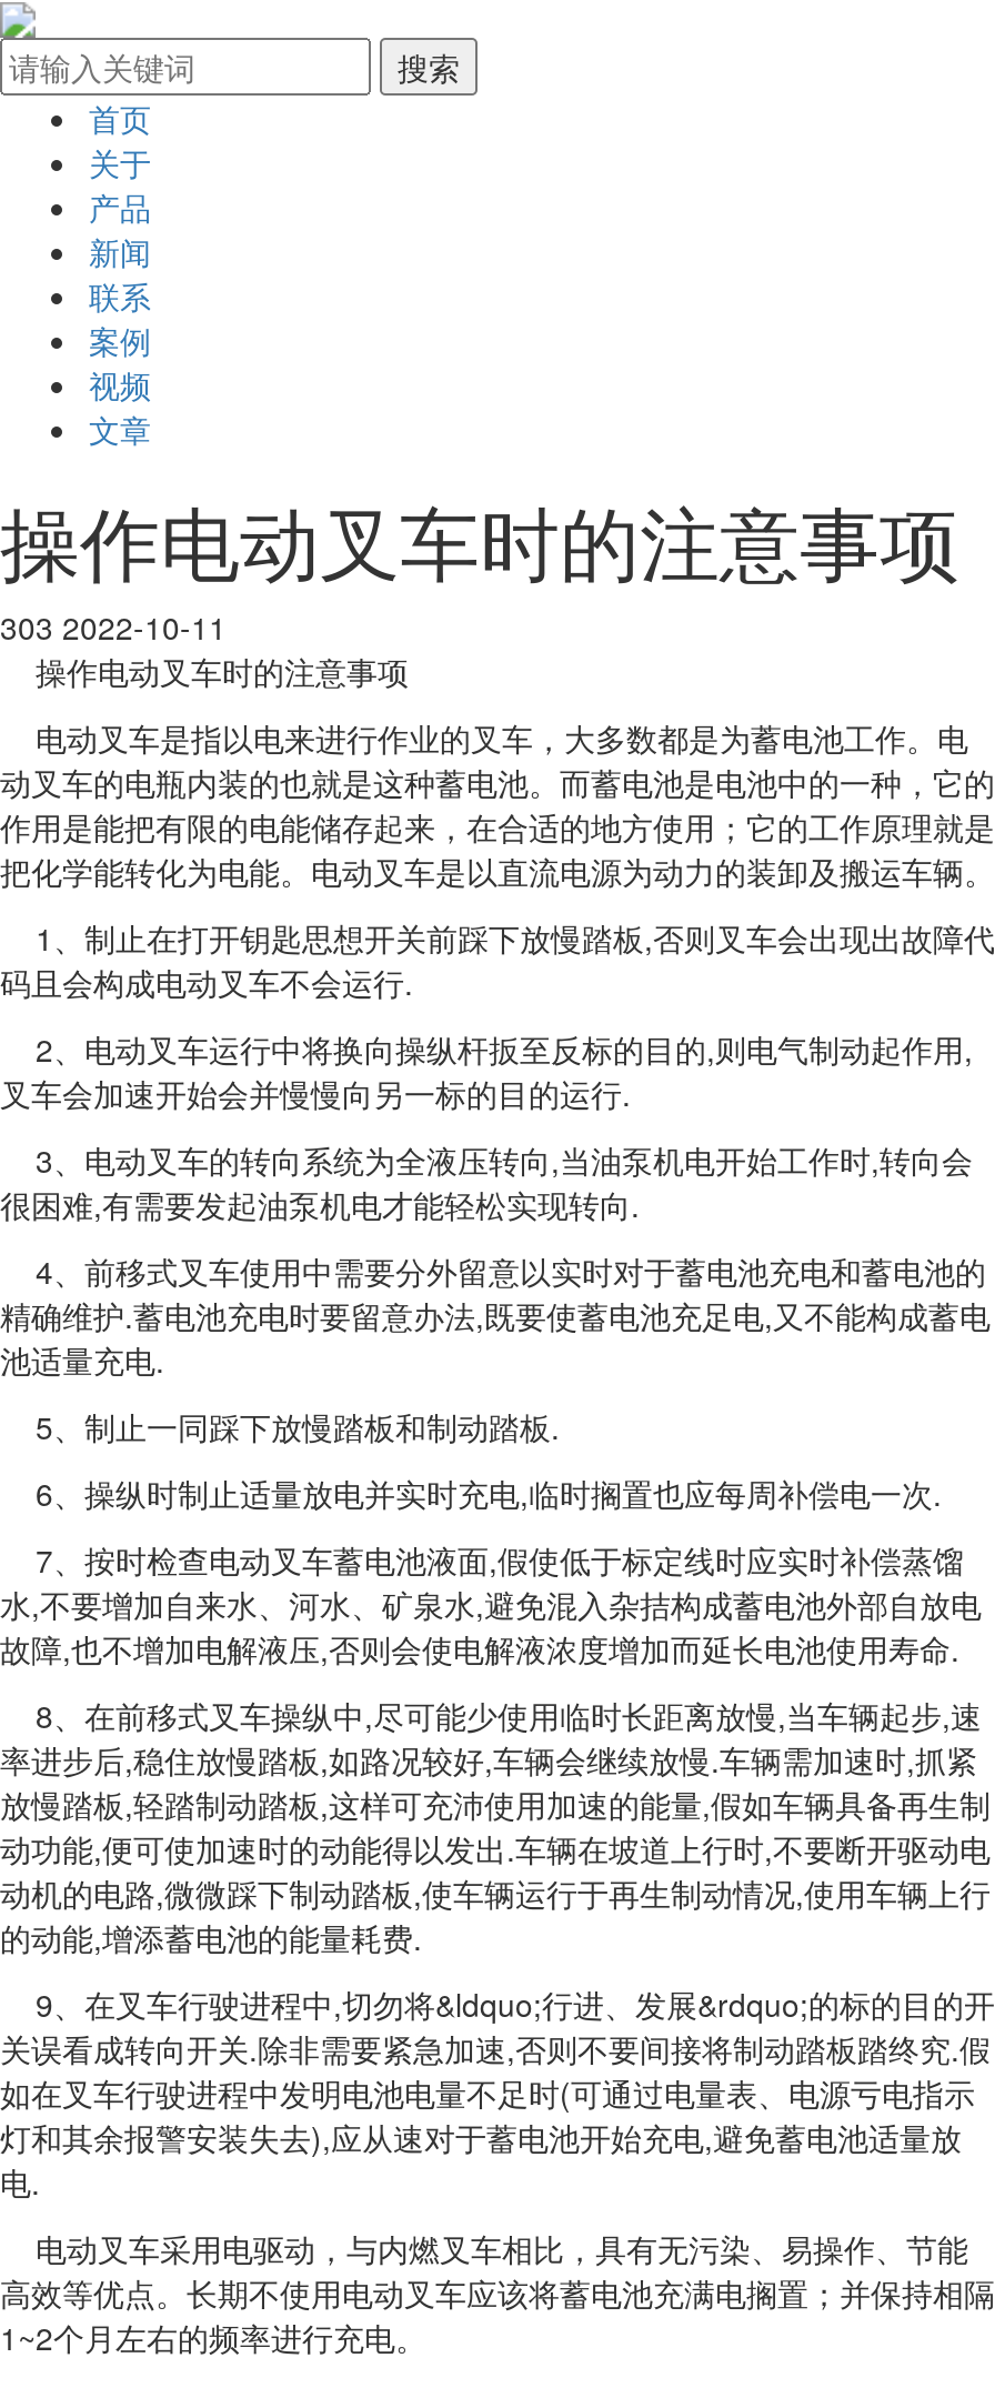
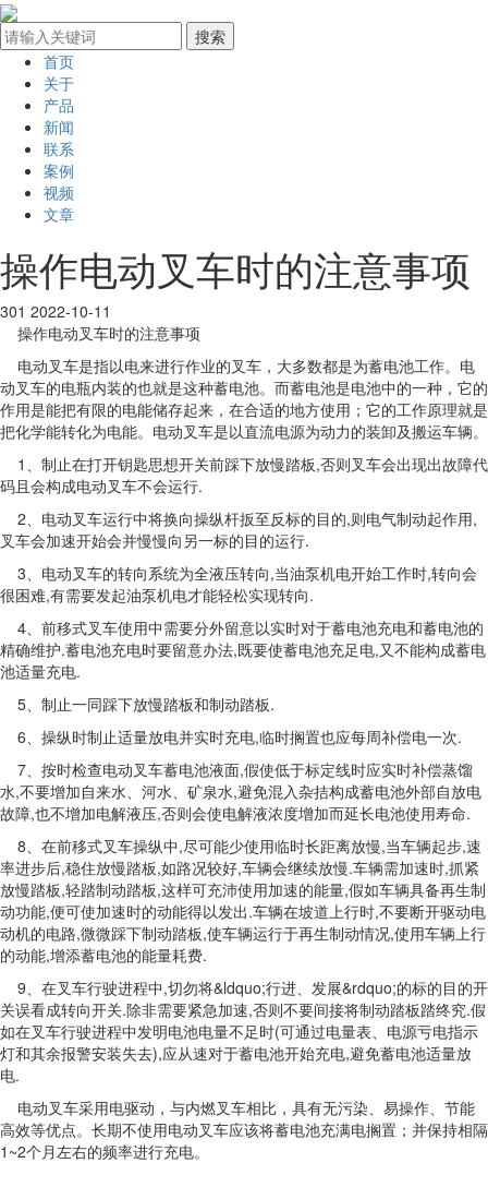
[0,605,227,649] 303 2022-10-11 -> [0,300,111,322] 301 2022-10-11

